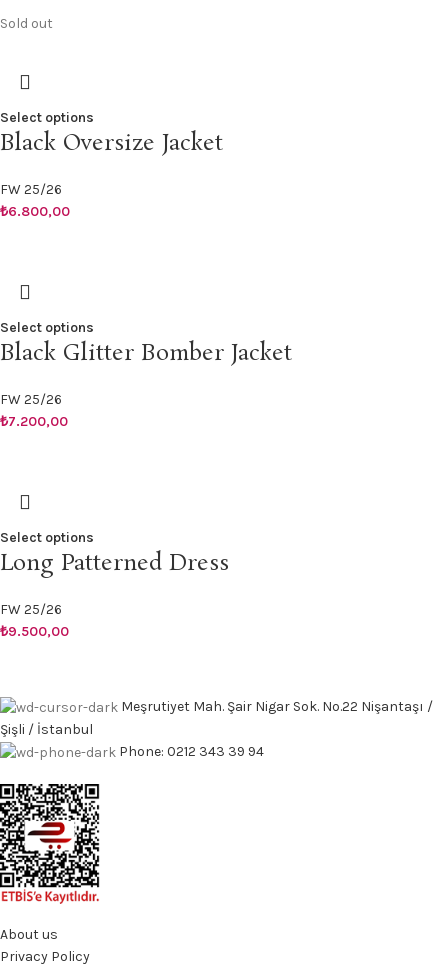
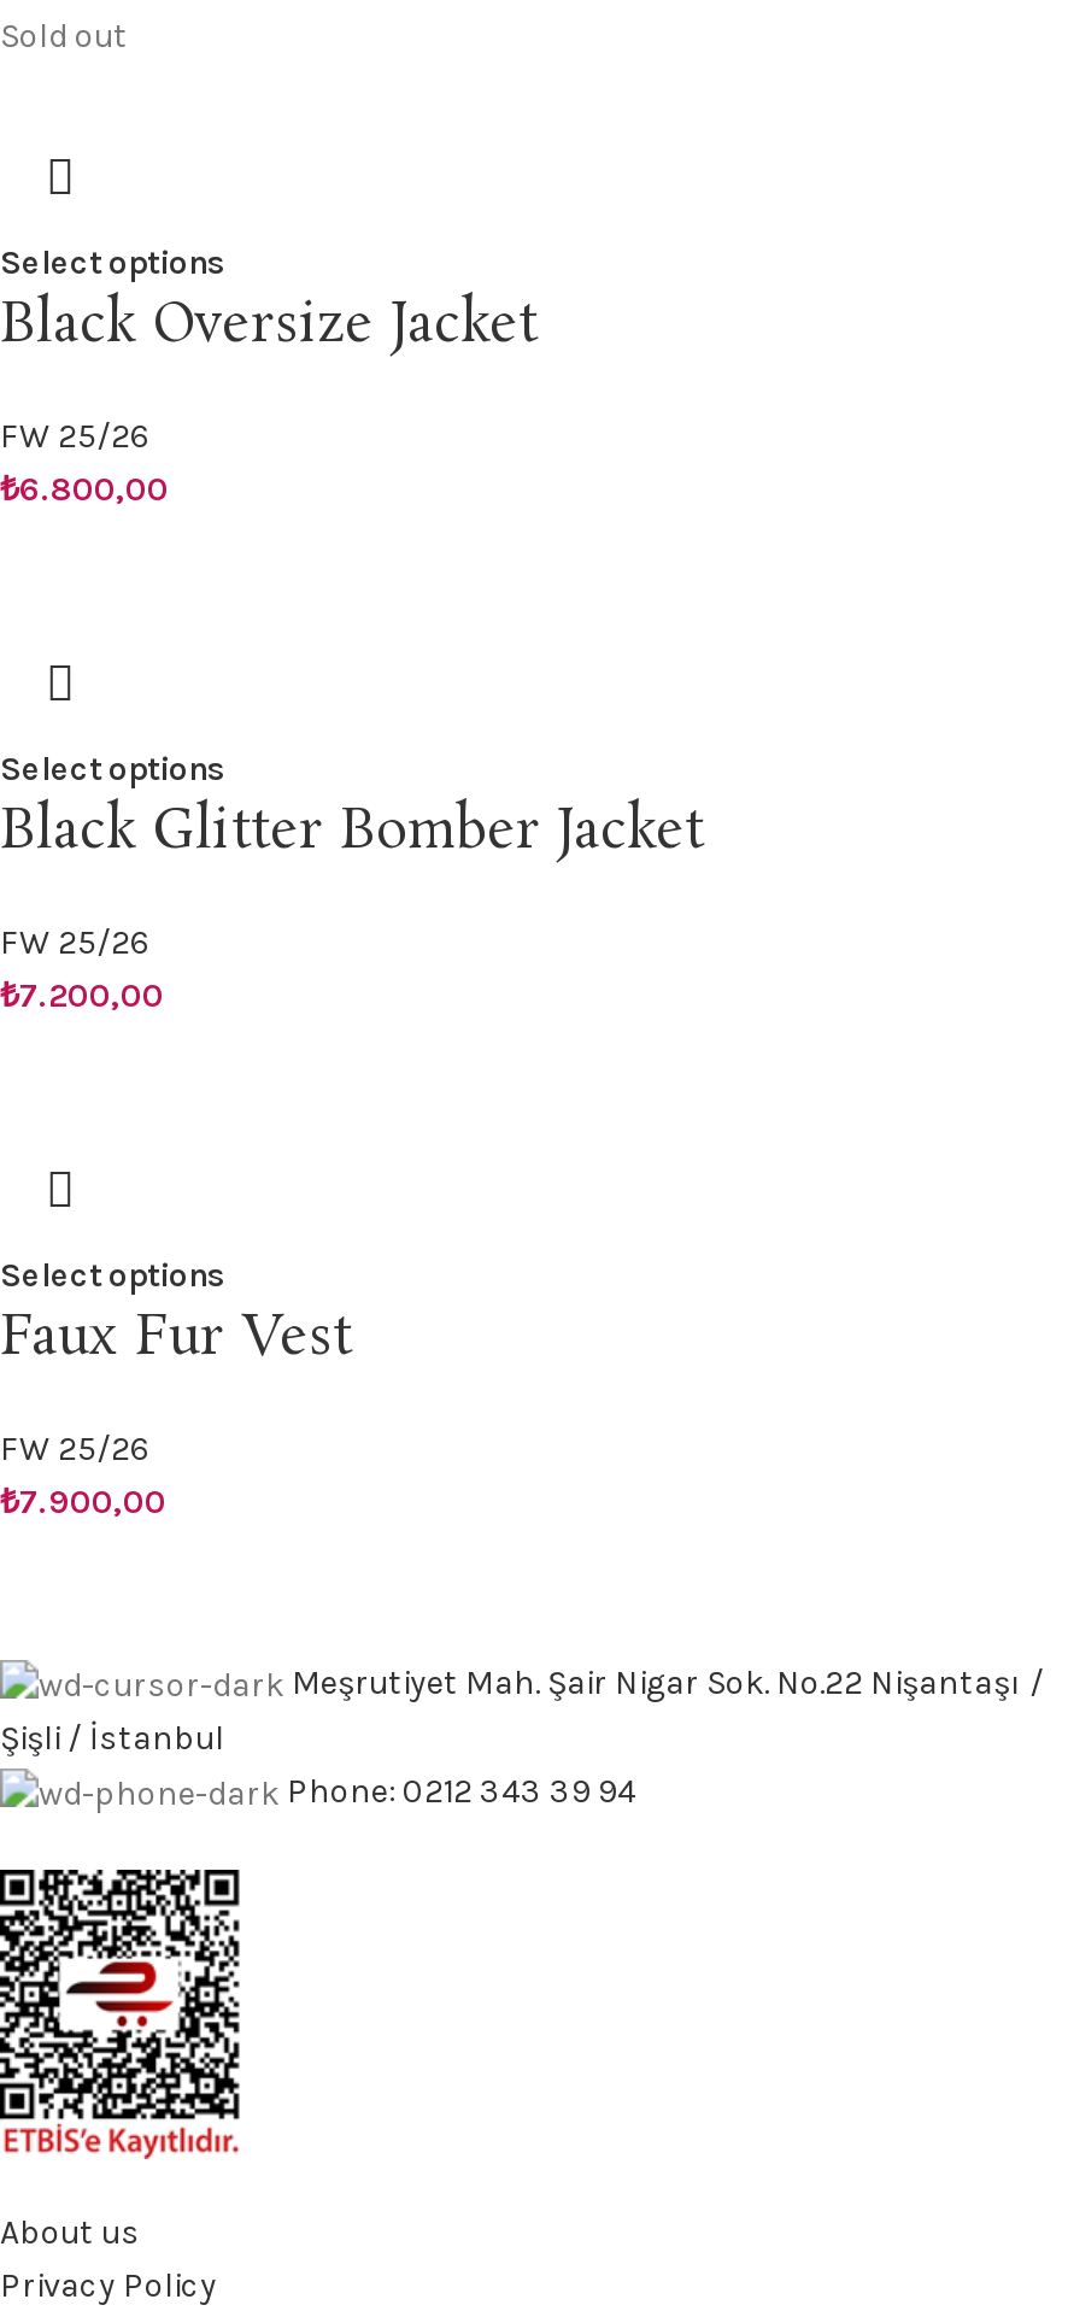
[0,548,229,579] Long Patterned Dress -> [0,1301,352,1376] Faux Fur Vest
[0,623,69,640] ₺9.500,00 -> [0,1482,166,1523] ₺7.900,00

